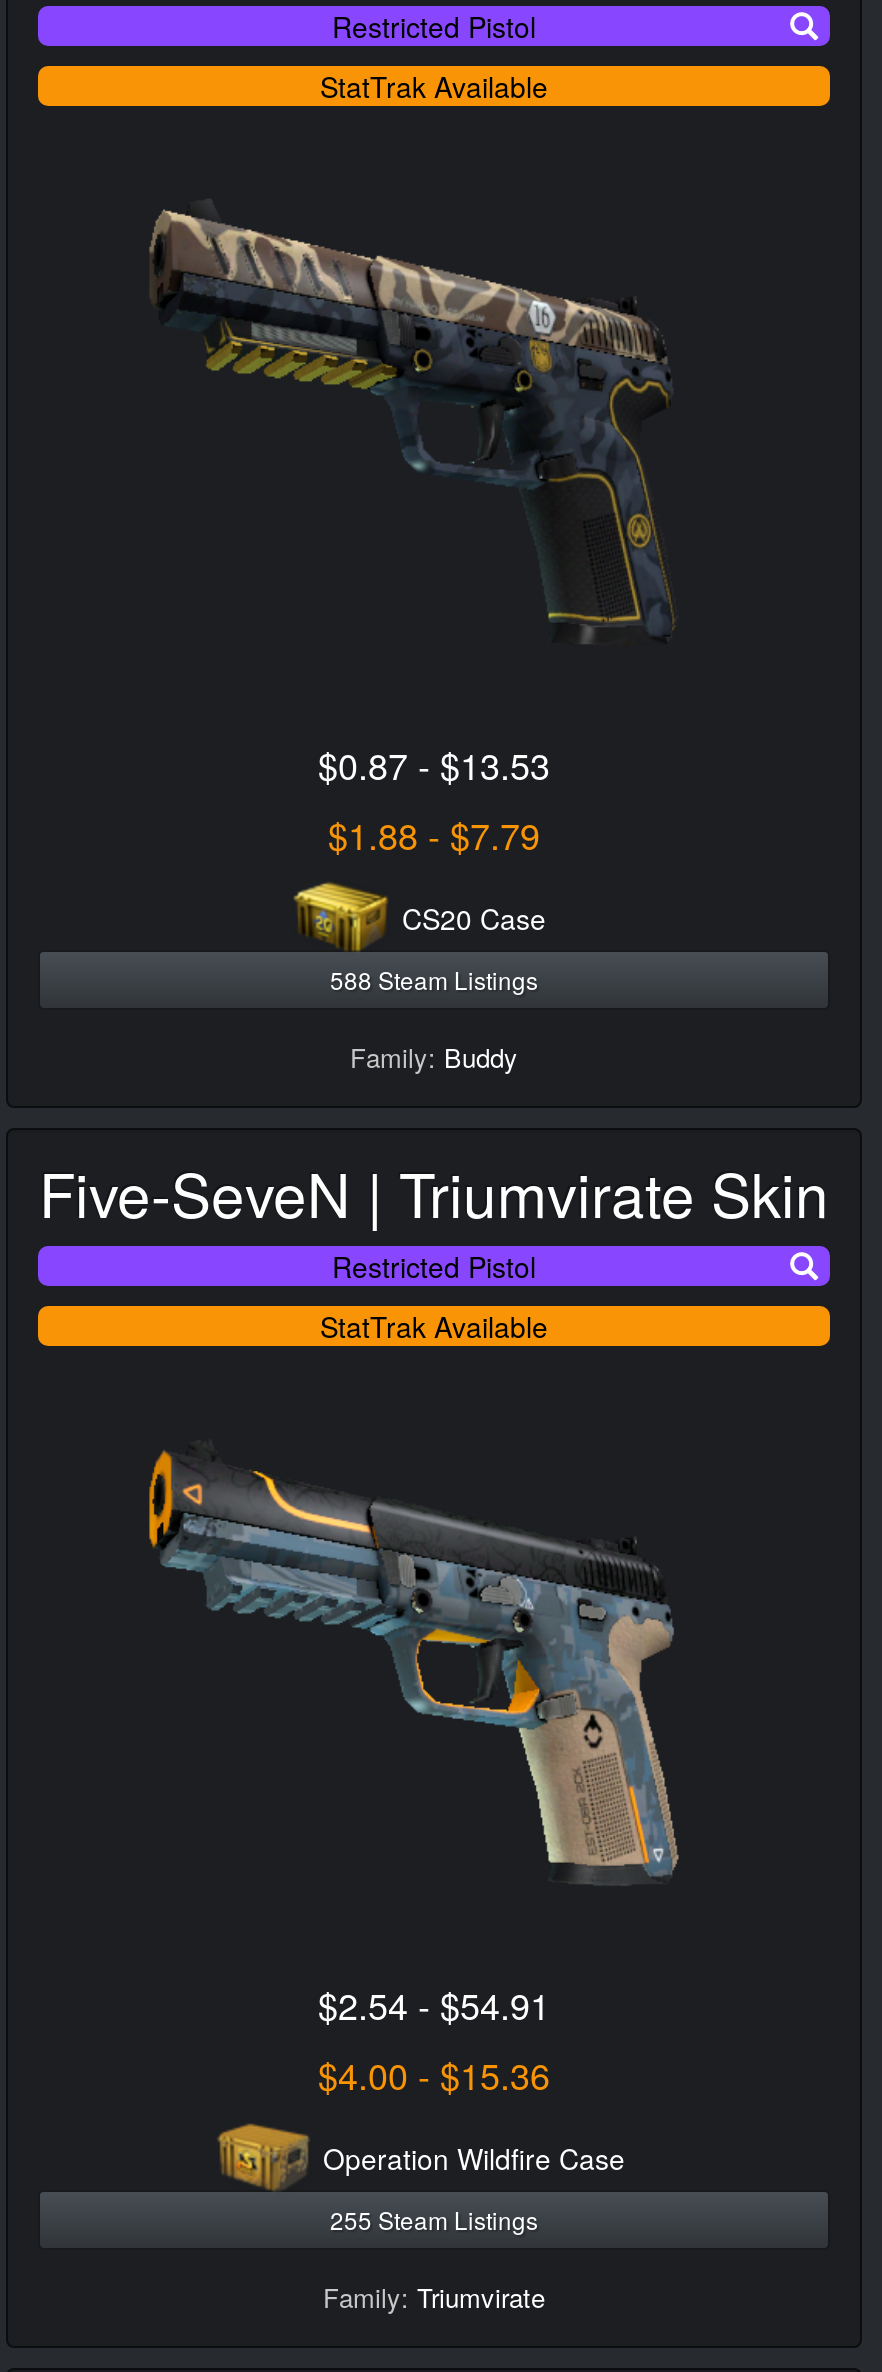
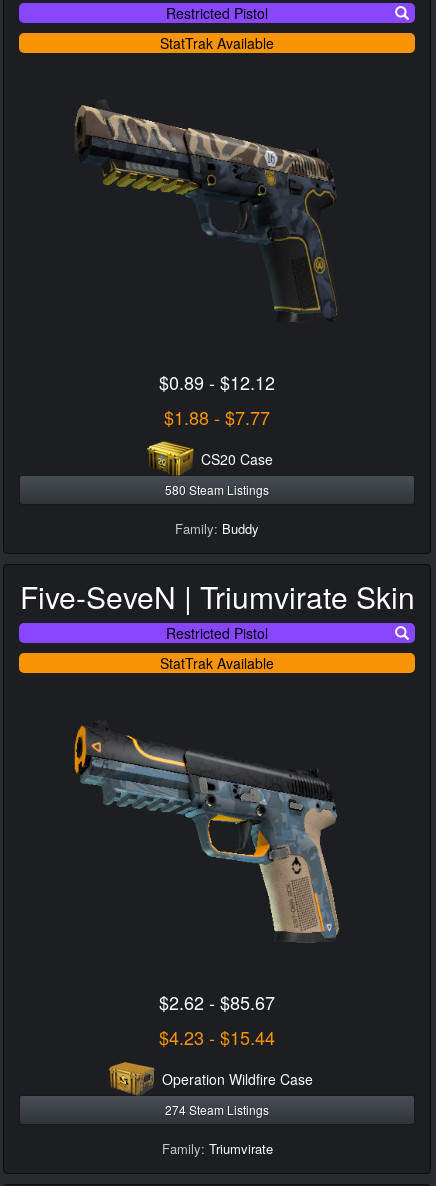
[318,738,550,790] $0.87 - $13.53 -> [159,369,275,395] $0.89 - $12.12
[328,808,540,860] $1.88 - $7.79 -> [164,404,270,430] $1.88 - $7.77
[330,962,538,996] 588 Steam Listings -> [165,481,269,498] 580 Steam Listings
[318,1978,550,2030] $2.54 - $54.91 -> [159,989,275,1015] $2.62 - $85.67
[318,2048,550,2100] $4.00 - $15.36 -> [159,1024,275,1050] $4.23 - $15.44
[330,2202,538,2236] 255 Steam Listings -> [165,1101,269,1118] 274 Steam Listings

